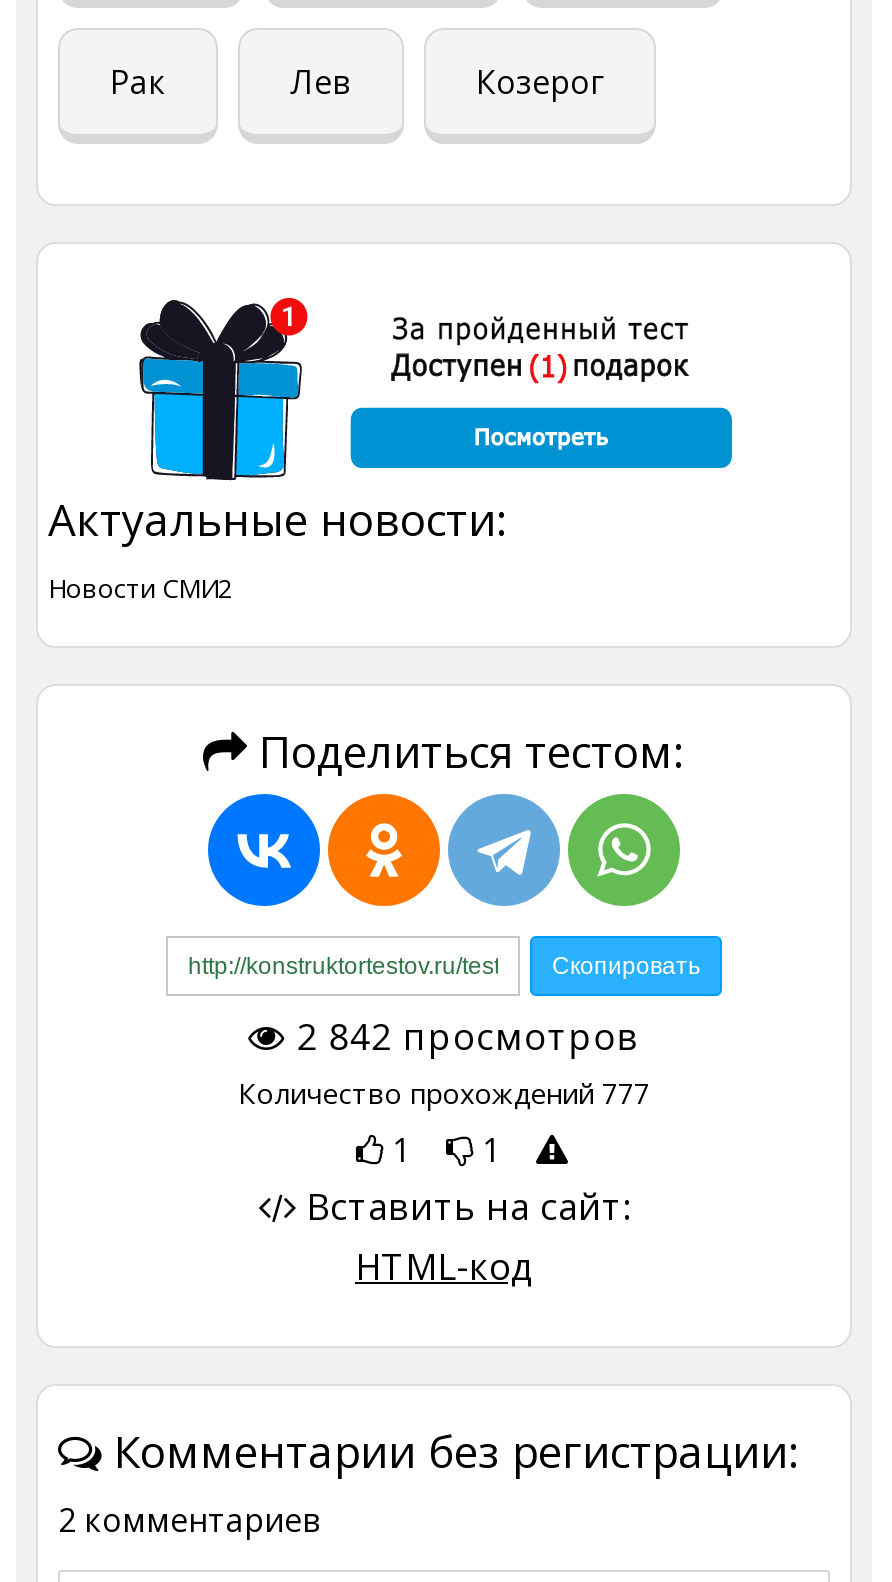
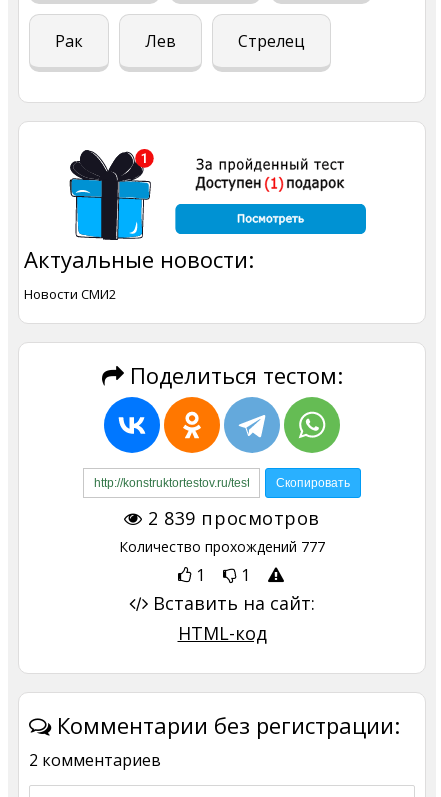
[476,60,604,104] Козерог -> [238,30,305,52] Стрелец
[296,1012,640,1060] 2 842 просмотров -> [148,506,320,530] 2 839 просмотров

